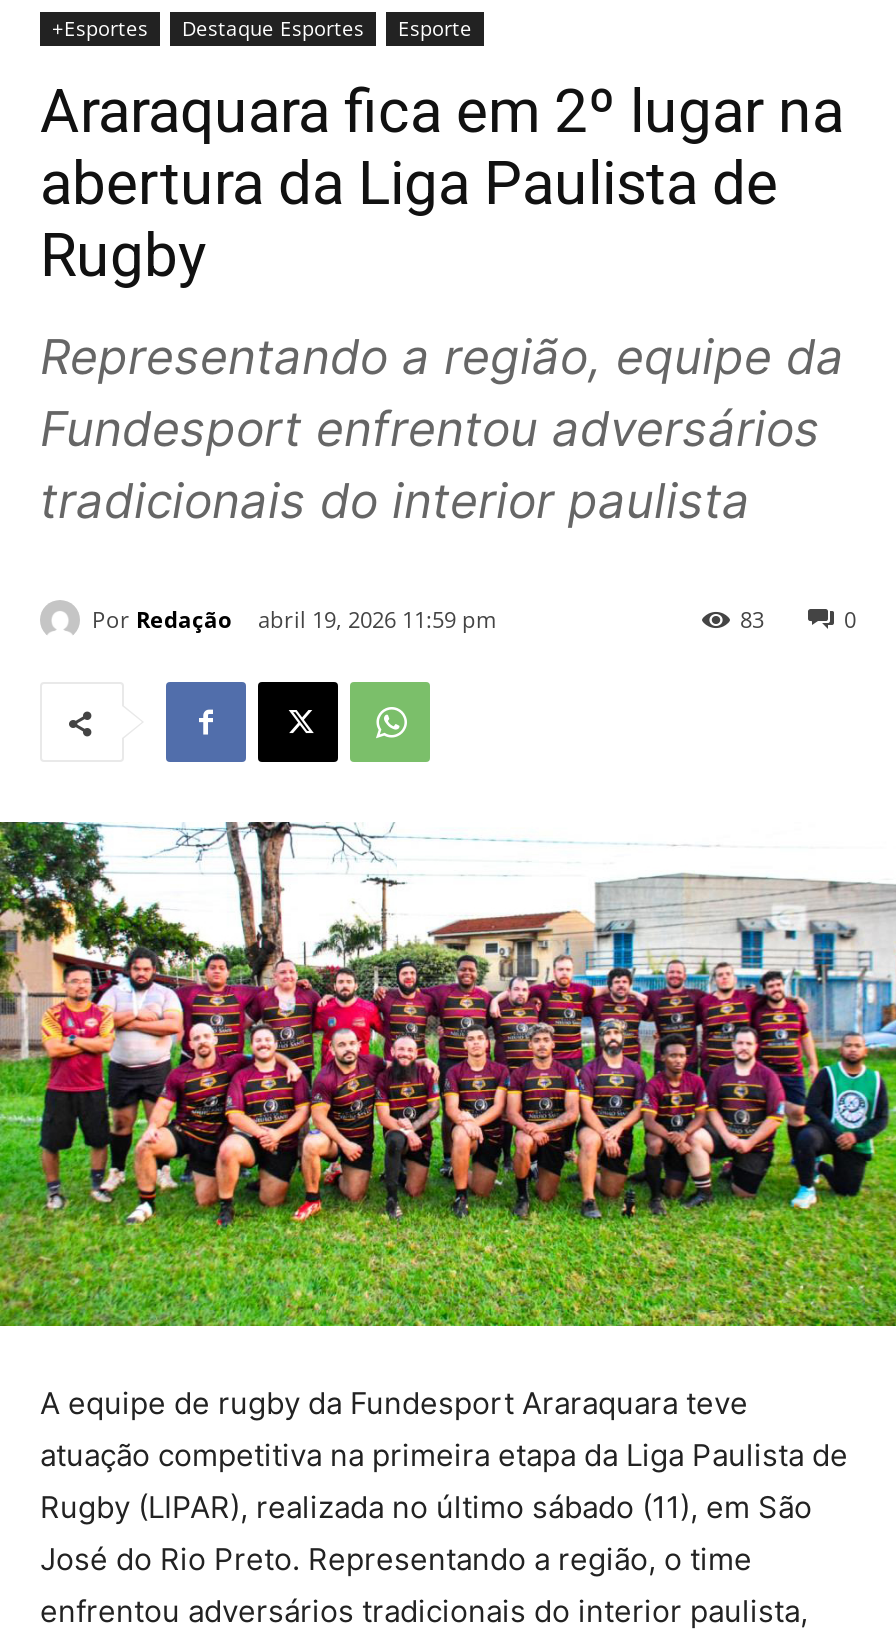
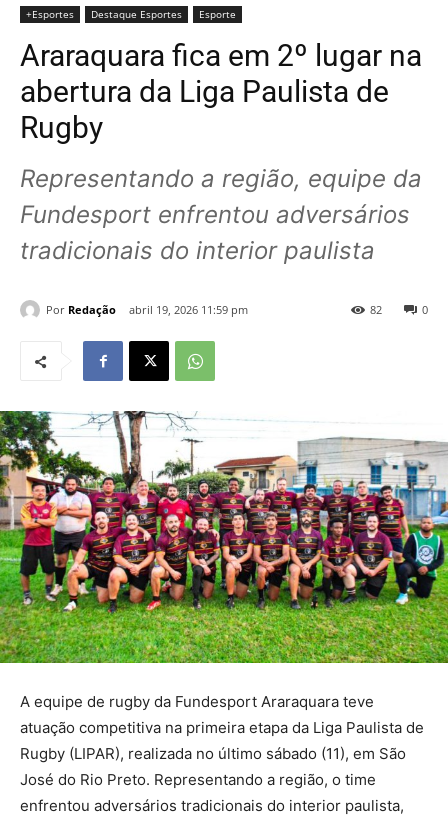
[740,604,764,634] 83 -> [370,302,382,317] 82

